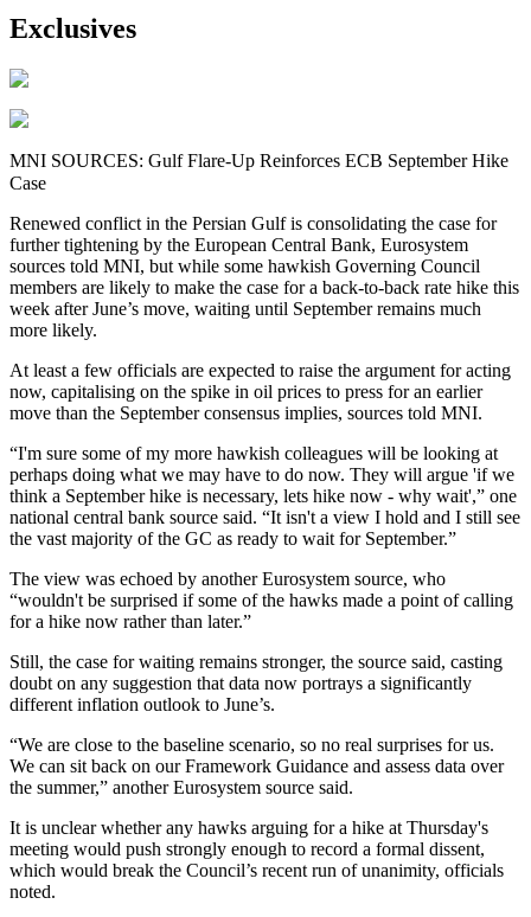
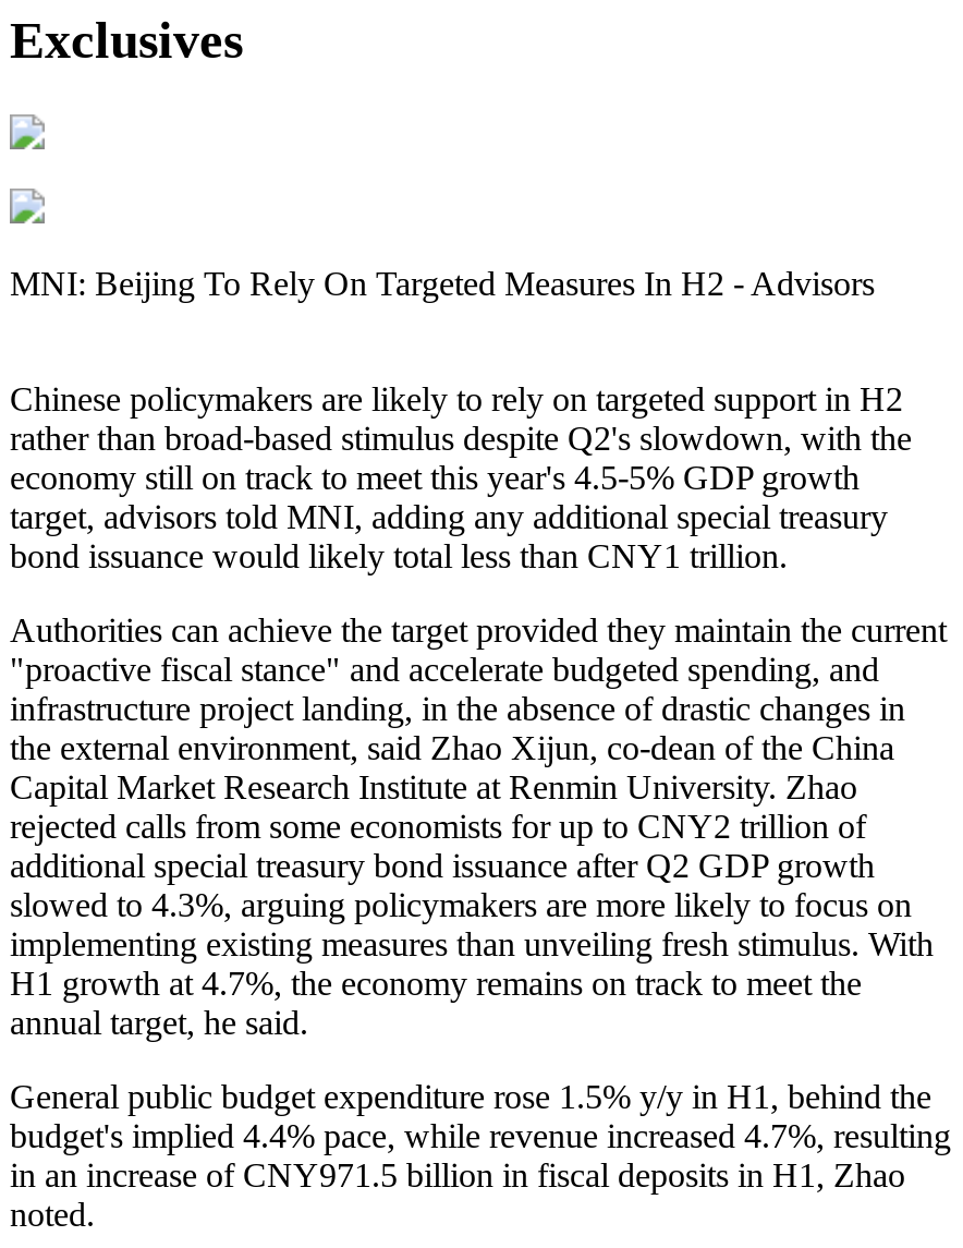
[9,151,520,881] MNI SOURCES: Gulf Flare-Up Reinforces ECB September Hike | Case | Renewed conflict in the Persian Gulf is consolidating the case for | further tightening by the European Central Bank, Eurosystem | sources told MNI, but while some hawkish Governing Council | members are likely to make the case for a back-to-back rate hike this | week after June’s move, waiting until September remains much | more likely. | At least a few officials are expected to raise the argument for acting | now, capitalising on the spike in oil prices to press for an earlier | move than the September consensus implies, sources told MNI. | “I'm sure some of my more hawkish colleagues will be looking at | perhaps doing what we may have to do now. They will argue 'if we | think a September hike is necessary, lets hike now - why wait',” one | national central bank source said. “It isn't a view I hold and I still see | the vast majority of the GC as ready to wait for September.” | The view was echoed by another Eurosystem source, who | “wouldn't be surprised if some of the hawks made a point of calling | for a hike now rather than later.” | Still, the case for waiting remains stronger, the source said, casting | doubt on any suggestion that data now portrays a significantly | different inflation outlook to June’s. | “We are close to the baseline scenario, so no real surprises for us. | We can sit back on our Framework Guidance and assess data over | the summer,” another Eurosystem source said. | It is unclear whether any hawks arguing for a hike at Thursday's | meeting would push strongly enough to record a formal dissent, | which would break the Council’s recent run of unanimity, officials -> [10,265,951,1195] MNI: Beijing To Rely On Targeted Measures In H2 - Advisors | Chinese policymakers are likely to rely on targeted support in H2 | rather than broad-based stimulus despite Q2's slowdown, with the | economy still on track to meet this year's 4.5-5% GDP growth | target, advisors told MNI, adding any additional special treasury | bond issuance would likely total less than CNY1 trillion. | Authorities can achieve the target provided they maintain the current | "proactive fiscal stance" and accelerate budgeted spending, and | infrastructure project landing, in the absence of drastic changes in | the external environment, said Zhao Xijun, co-dean of the China | Capital Market Research Institute at Renmin University. Zhao | rejected calls from some economists for up to CNY2 trillion of | additional special treasury bond issuance after Q2 GDP growth | slowed to 4.3%, arguing policymakers are more likely to focus on | implementing existing measures than unveiling fresh stimulus. With | H1 growth at 4.7%, the economy remains on track to meet the | annual target, he said. | General public budget expenditure rose 1.5% y/y in H1, behind the | budget's implied 4.4% pace, while revenue increased 4.7%, resulting | in an increase of CNY971.5 billion in fiscal deposits in H1, Zhao

